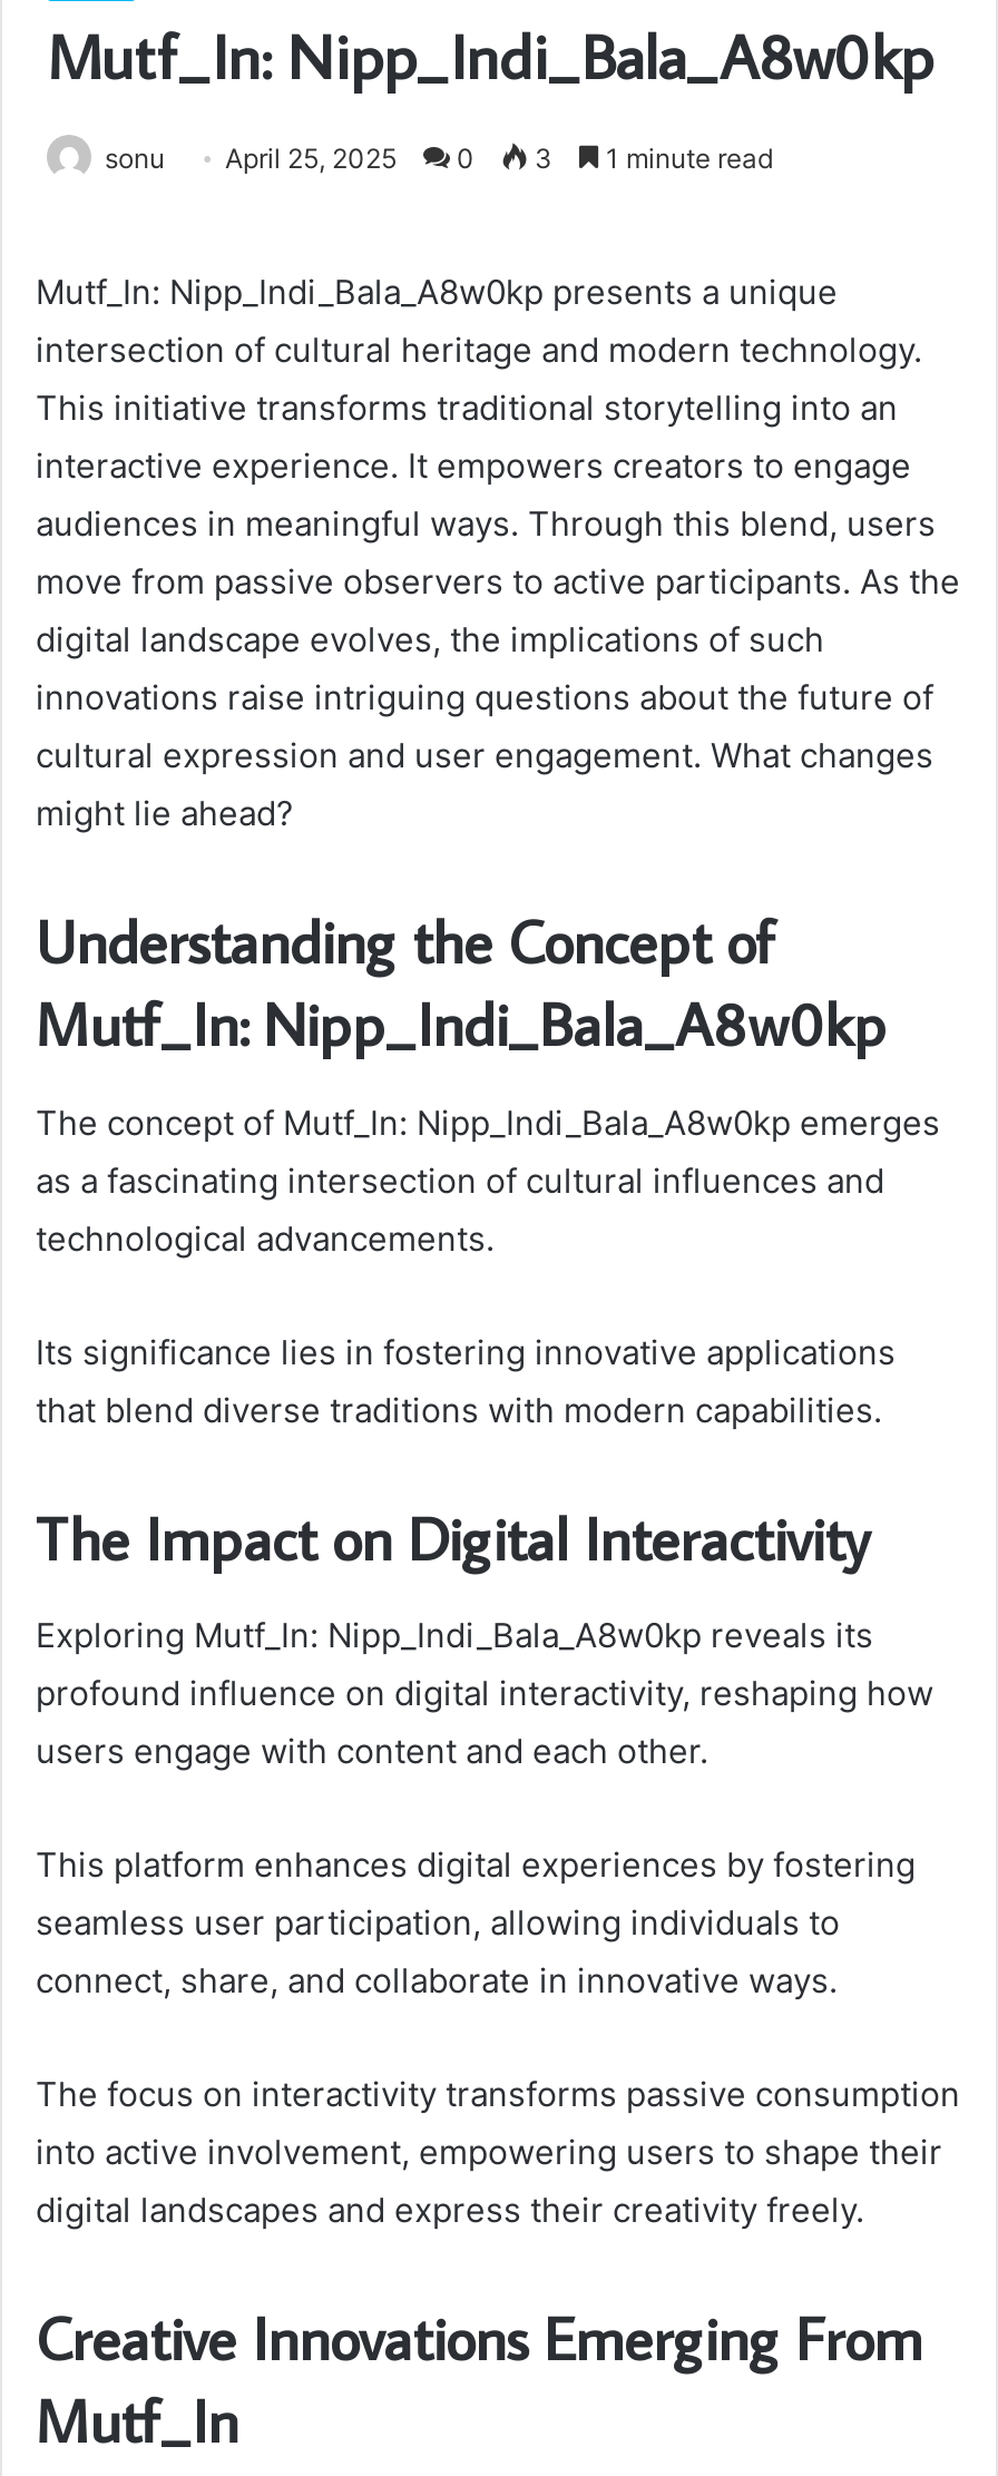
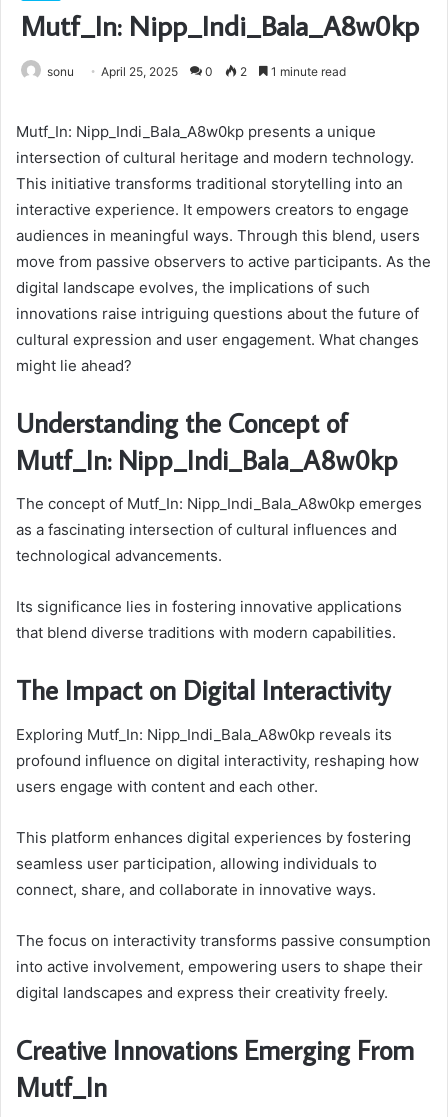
[105,142,773,176] sonu April 25, 2025 0 3 1 minute read -> [47,64,346,79] sonu April 25, 2025 0 2 1 minute read

